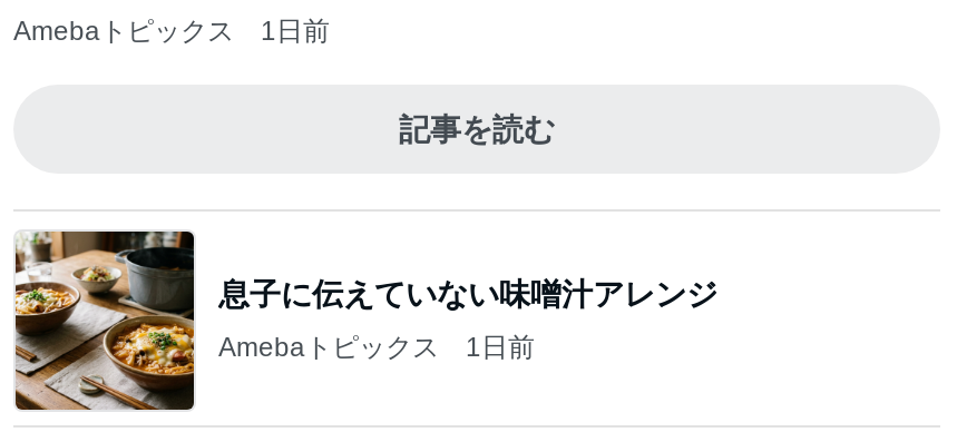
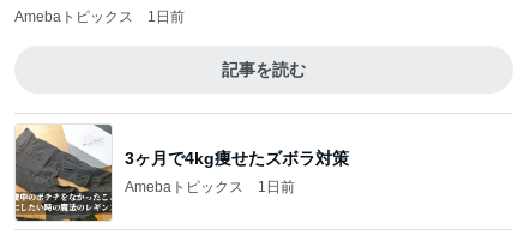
[13,229,717,412] [image] | 息子に伝えていない味噌汁アレンジ -> [14,123,349,222] [image] | 3ヶ月で4kg痩せたズボラ対策

